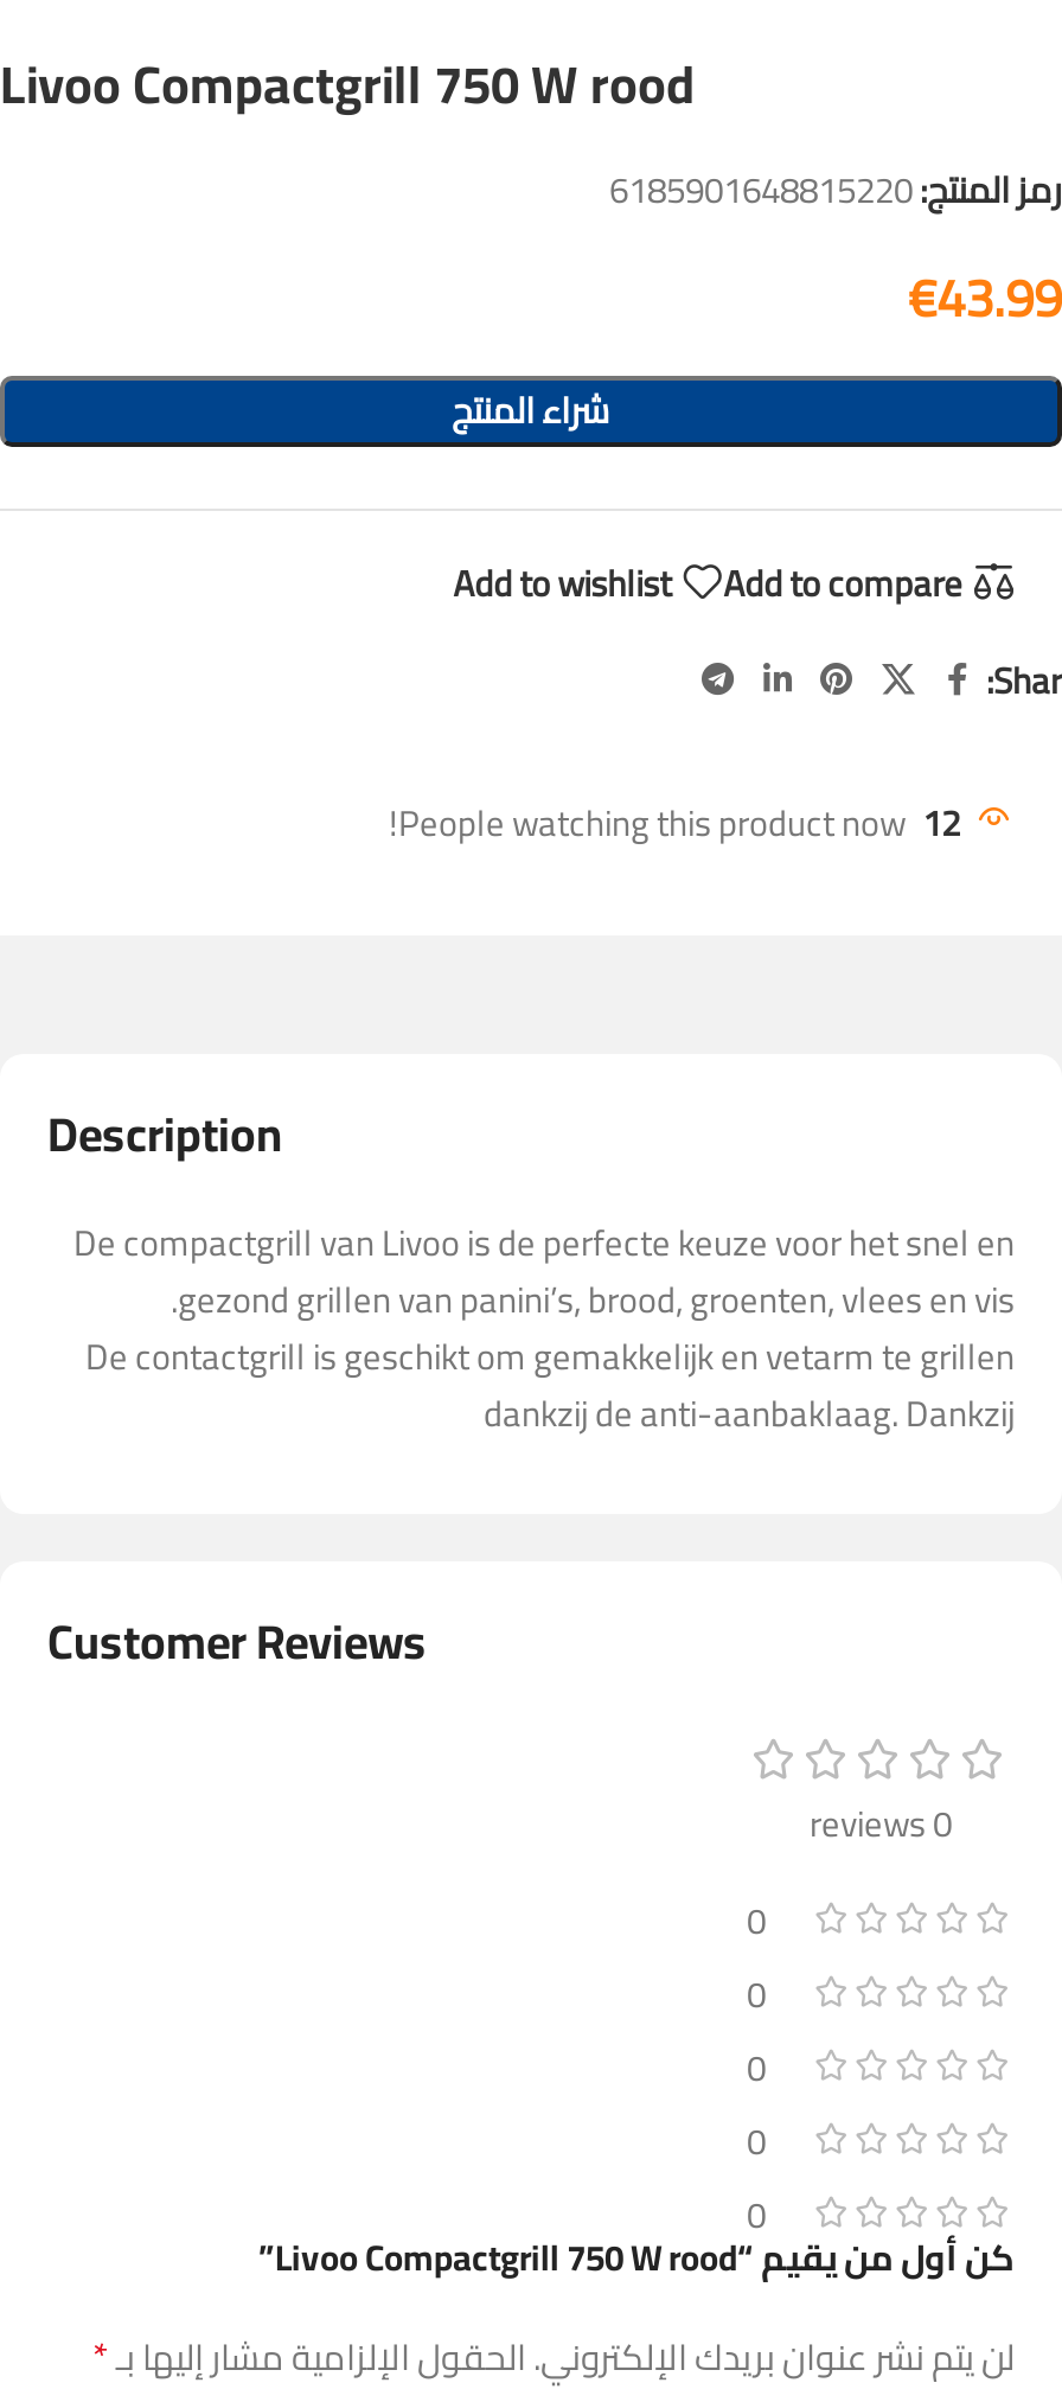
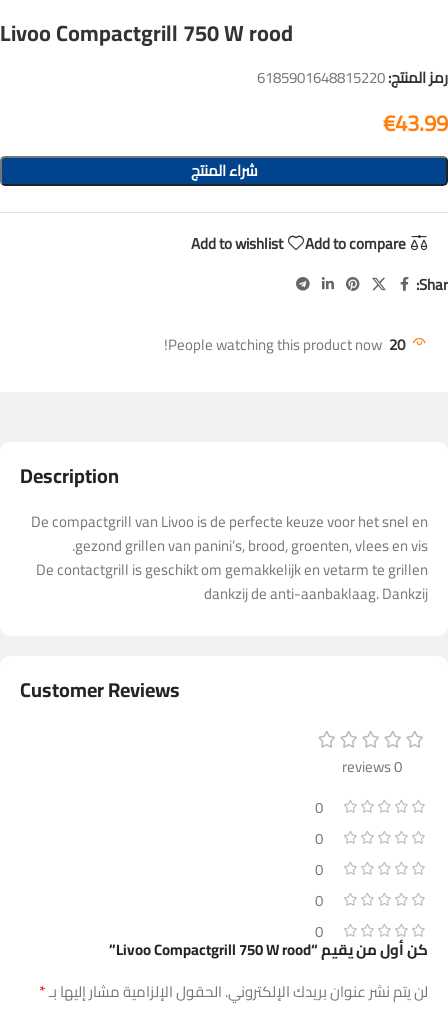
[398,789,960,858] People watching this product now! 12 -> [168,330,405,359] People watching this product now! 20

